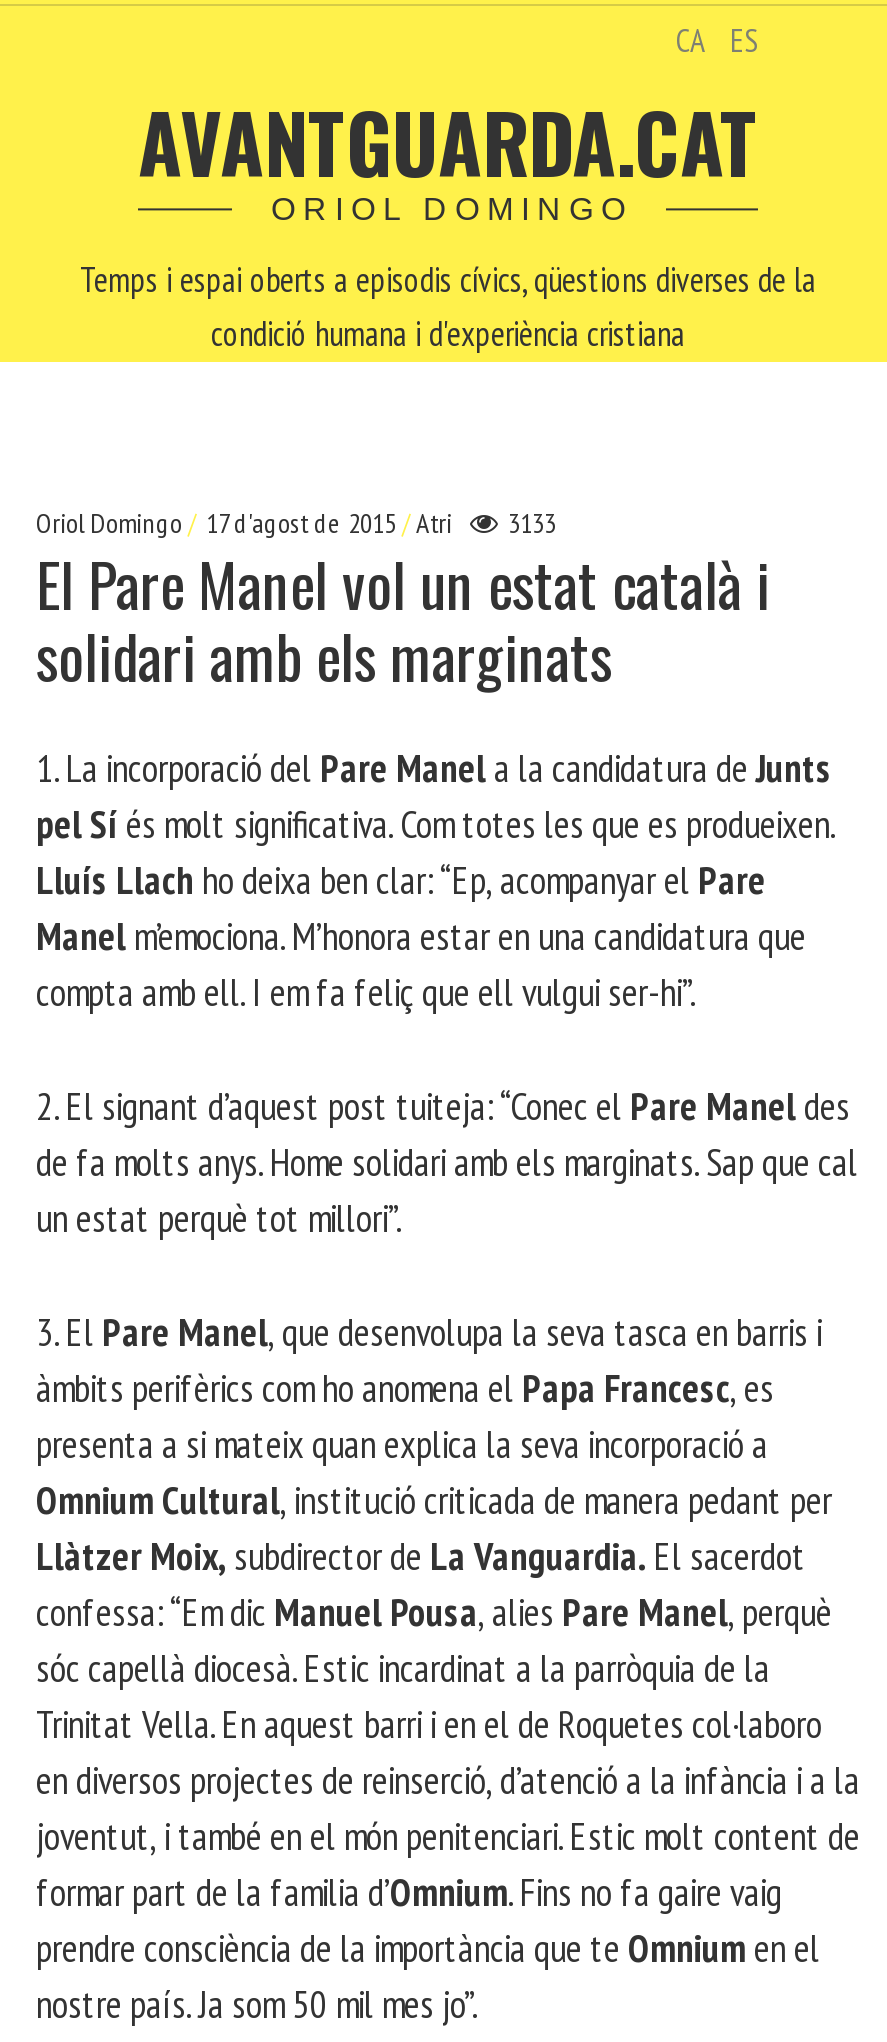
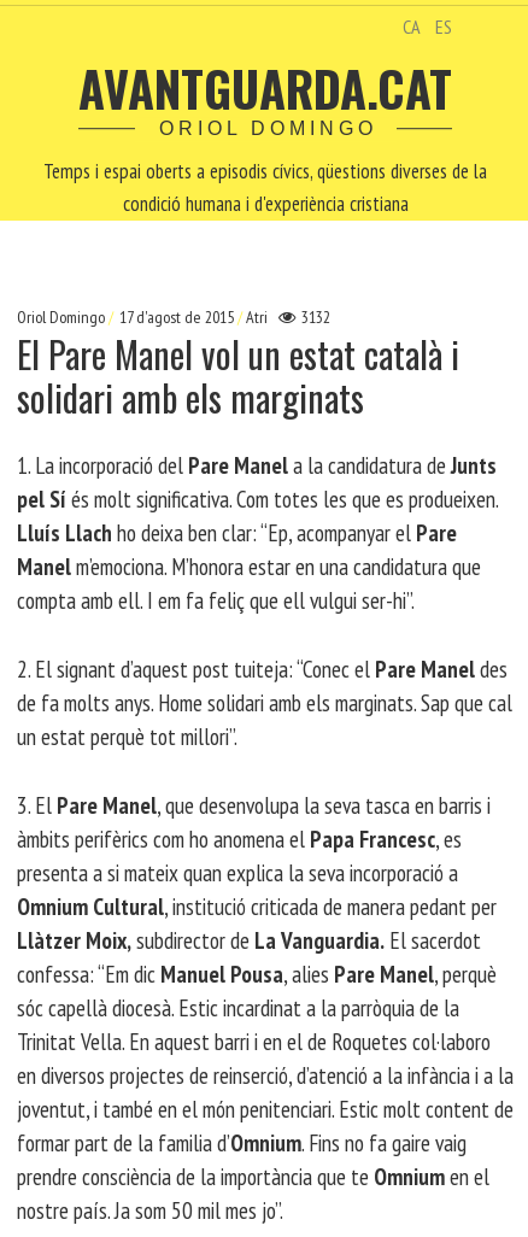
[36,505,556,541] Oriol Domingo 17 d'agost de 2015 Atri 3133 -> [17,307,330,328] Oriol Domingo 17 d'agost de 2015 Atri 3132

